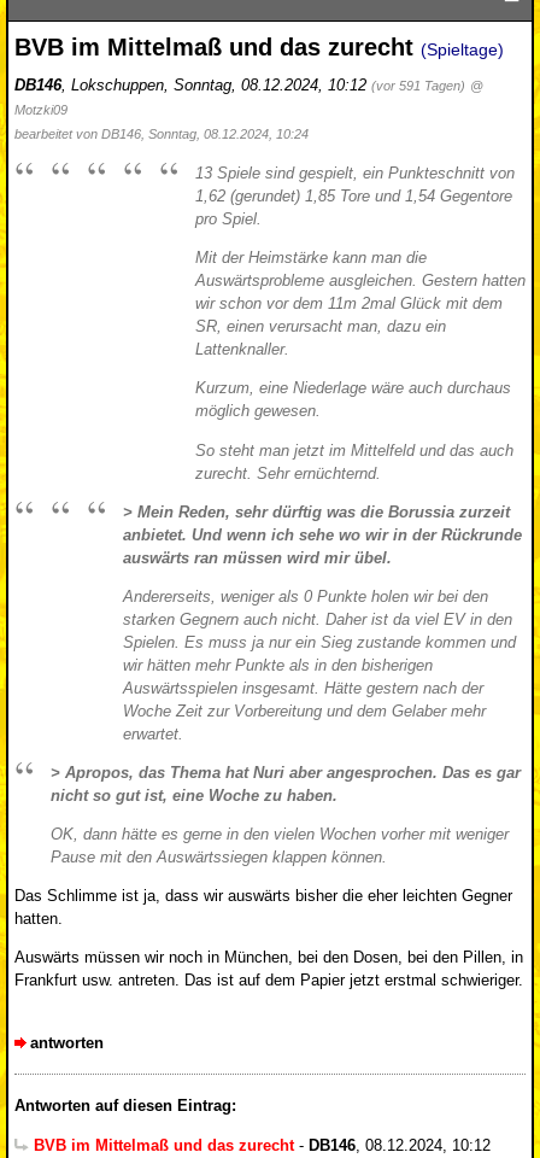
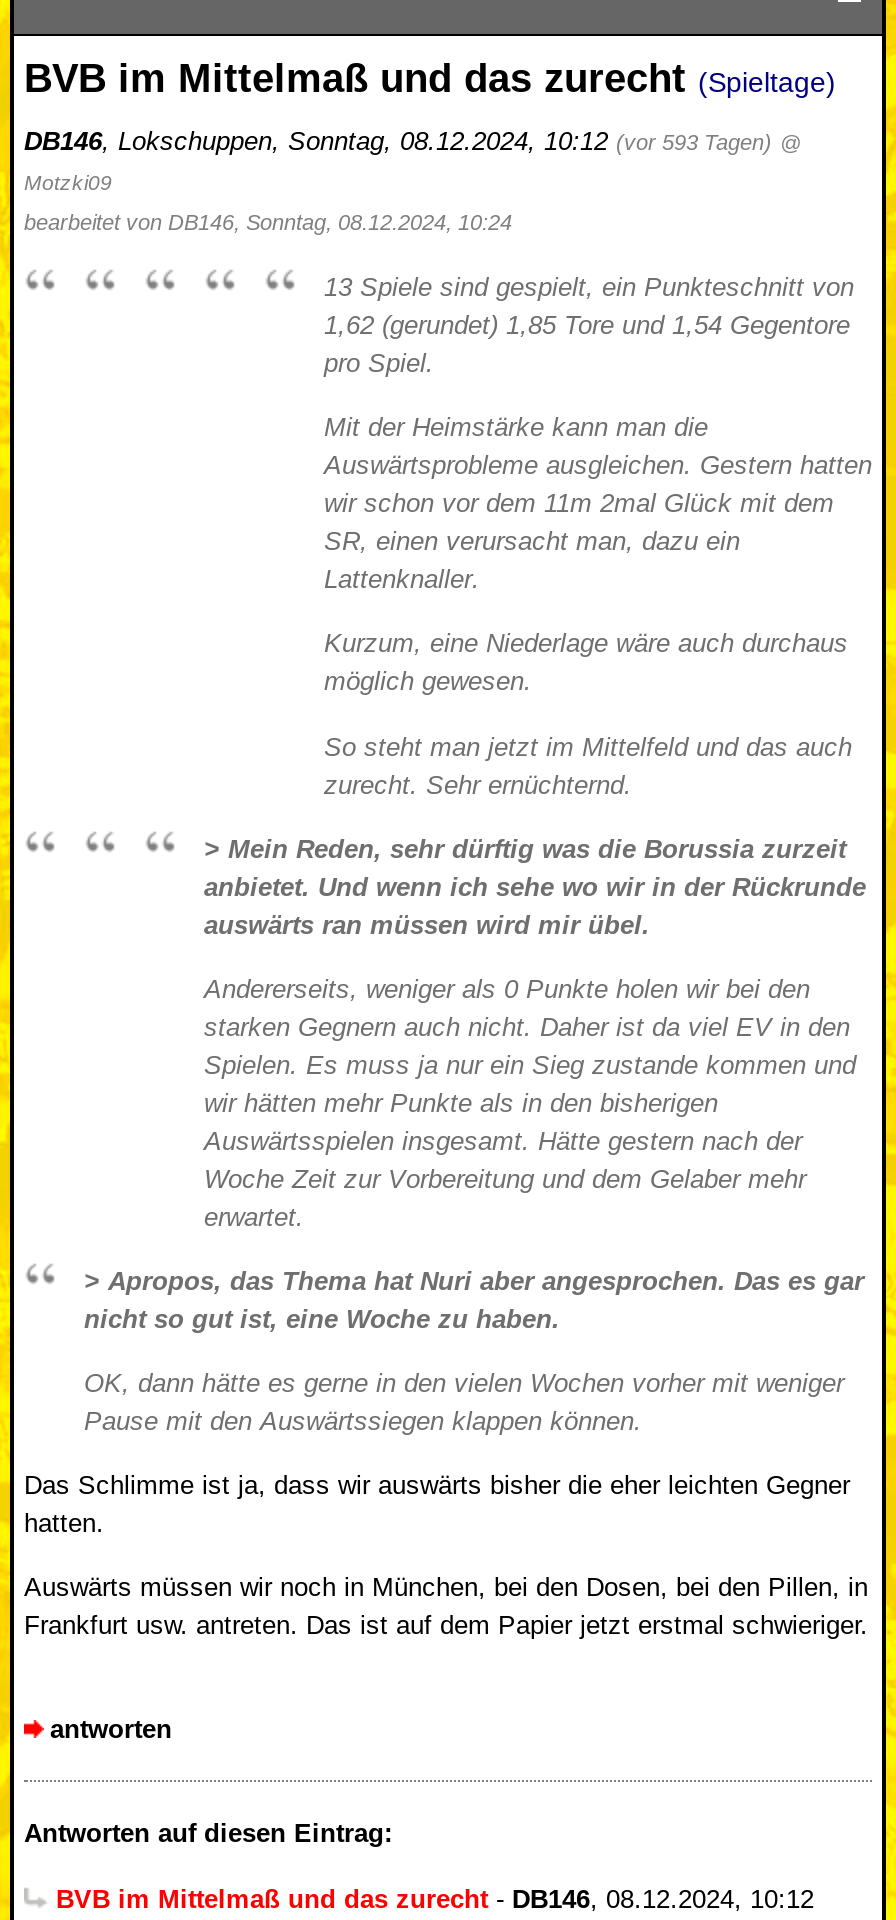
[14,76,483,94] DB146, Lokschuppen, Sonntag, 08.12.2024, 10:12 (vor 591 Tagen) @ -> [24,126,802,156] DB146, Lokschuppen, Sonntag, 08.12.2024, 10:12 (vor 593 Tagen) @

